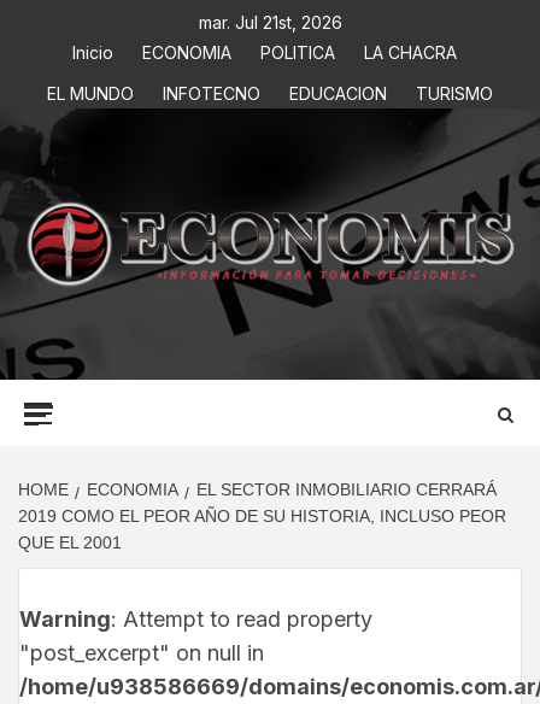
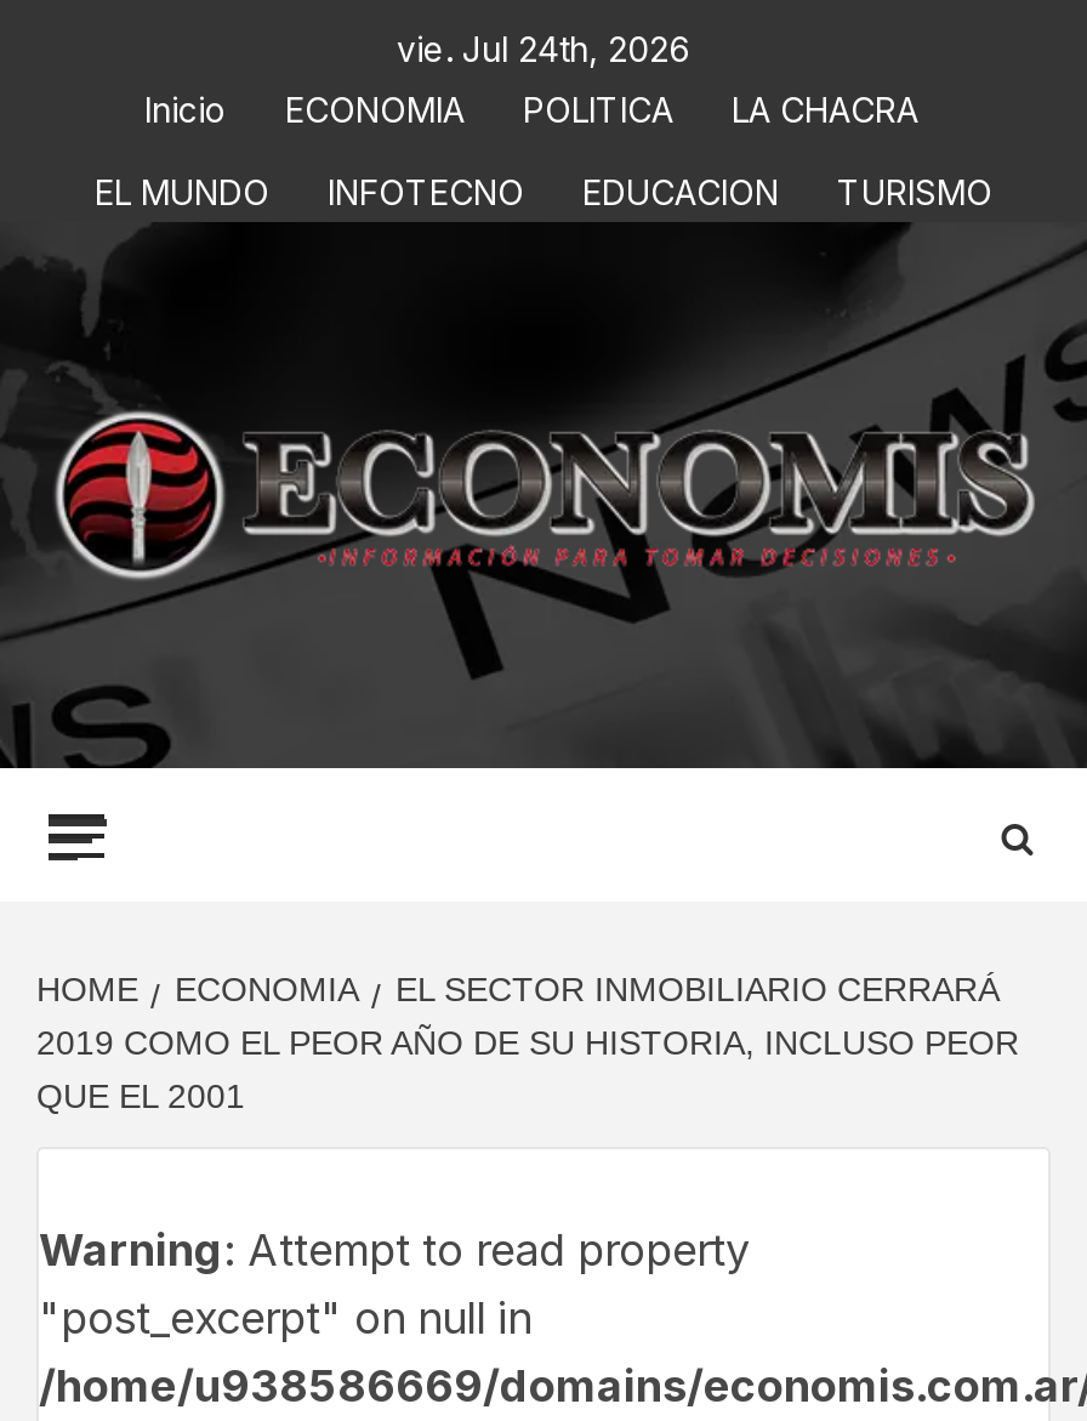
[198,12,342,33] mar. Jul 21st, 2026 -> [397,28,690,69] vie. Jul 24th, 2026

